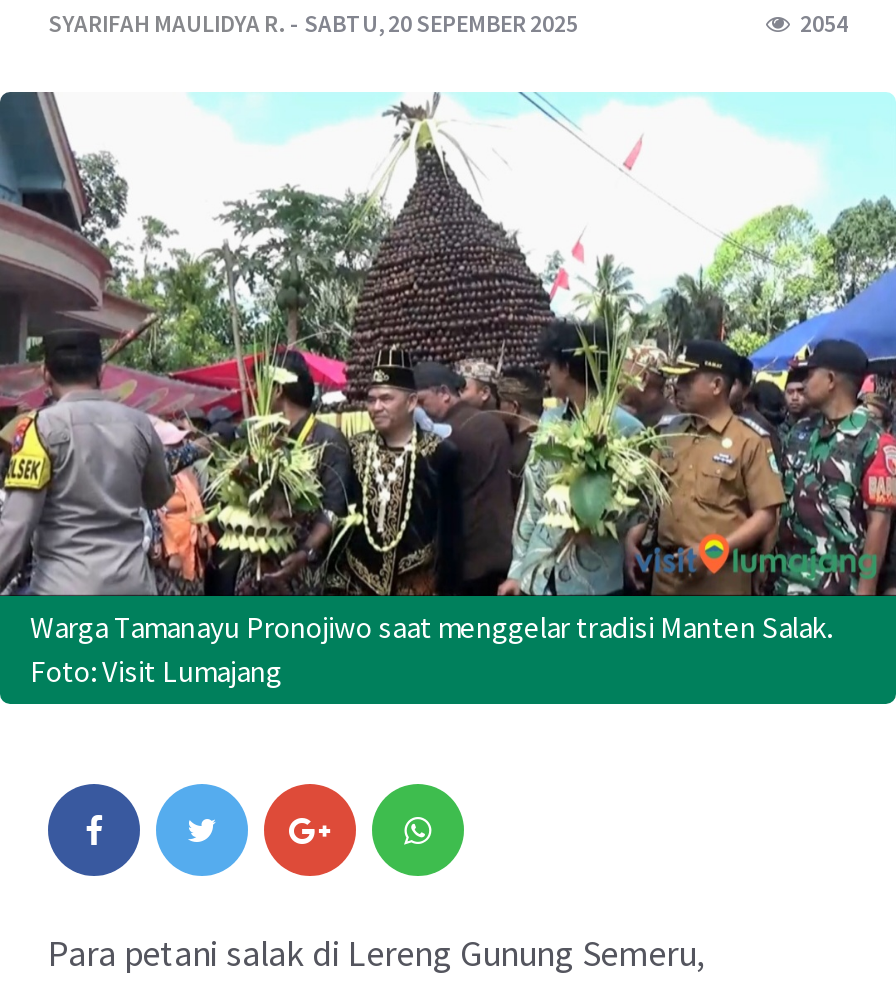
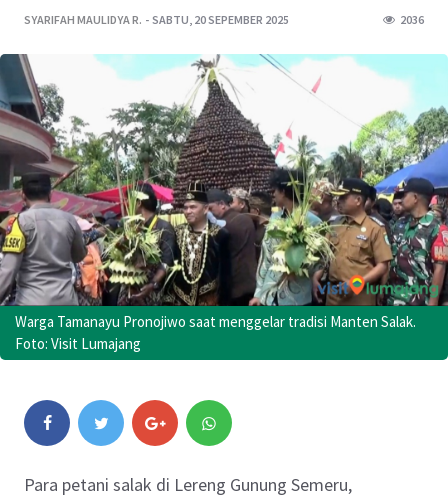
[800,8,848,38] 2054 -> [400,12,424,27] 2036

